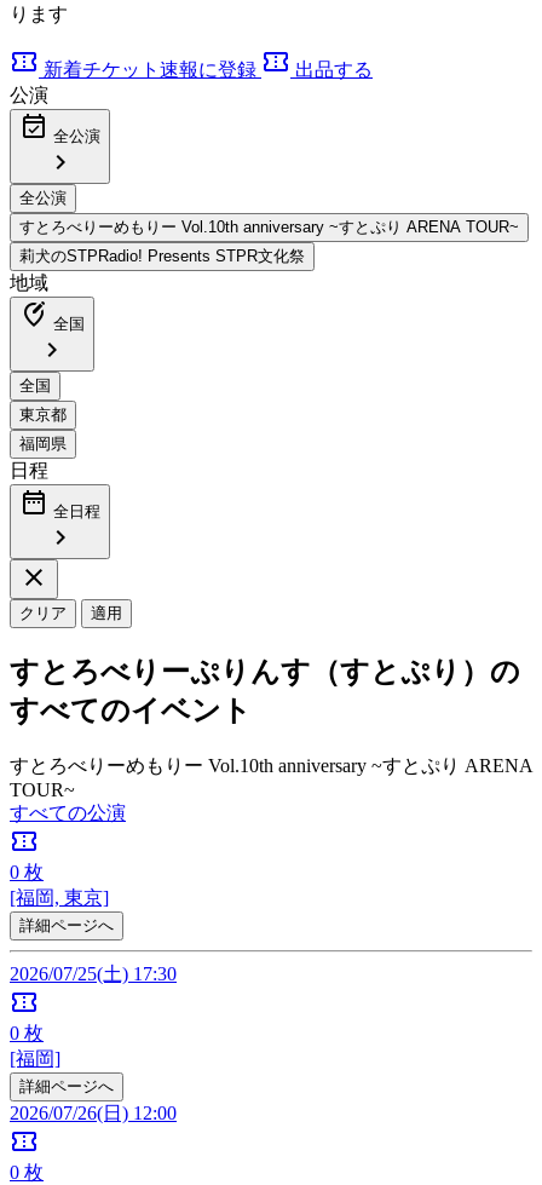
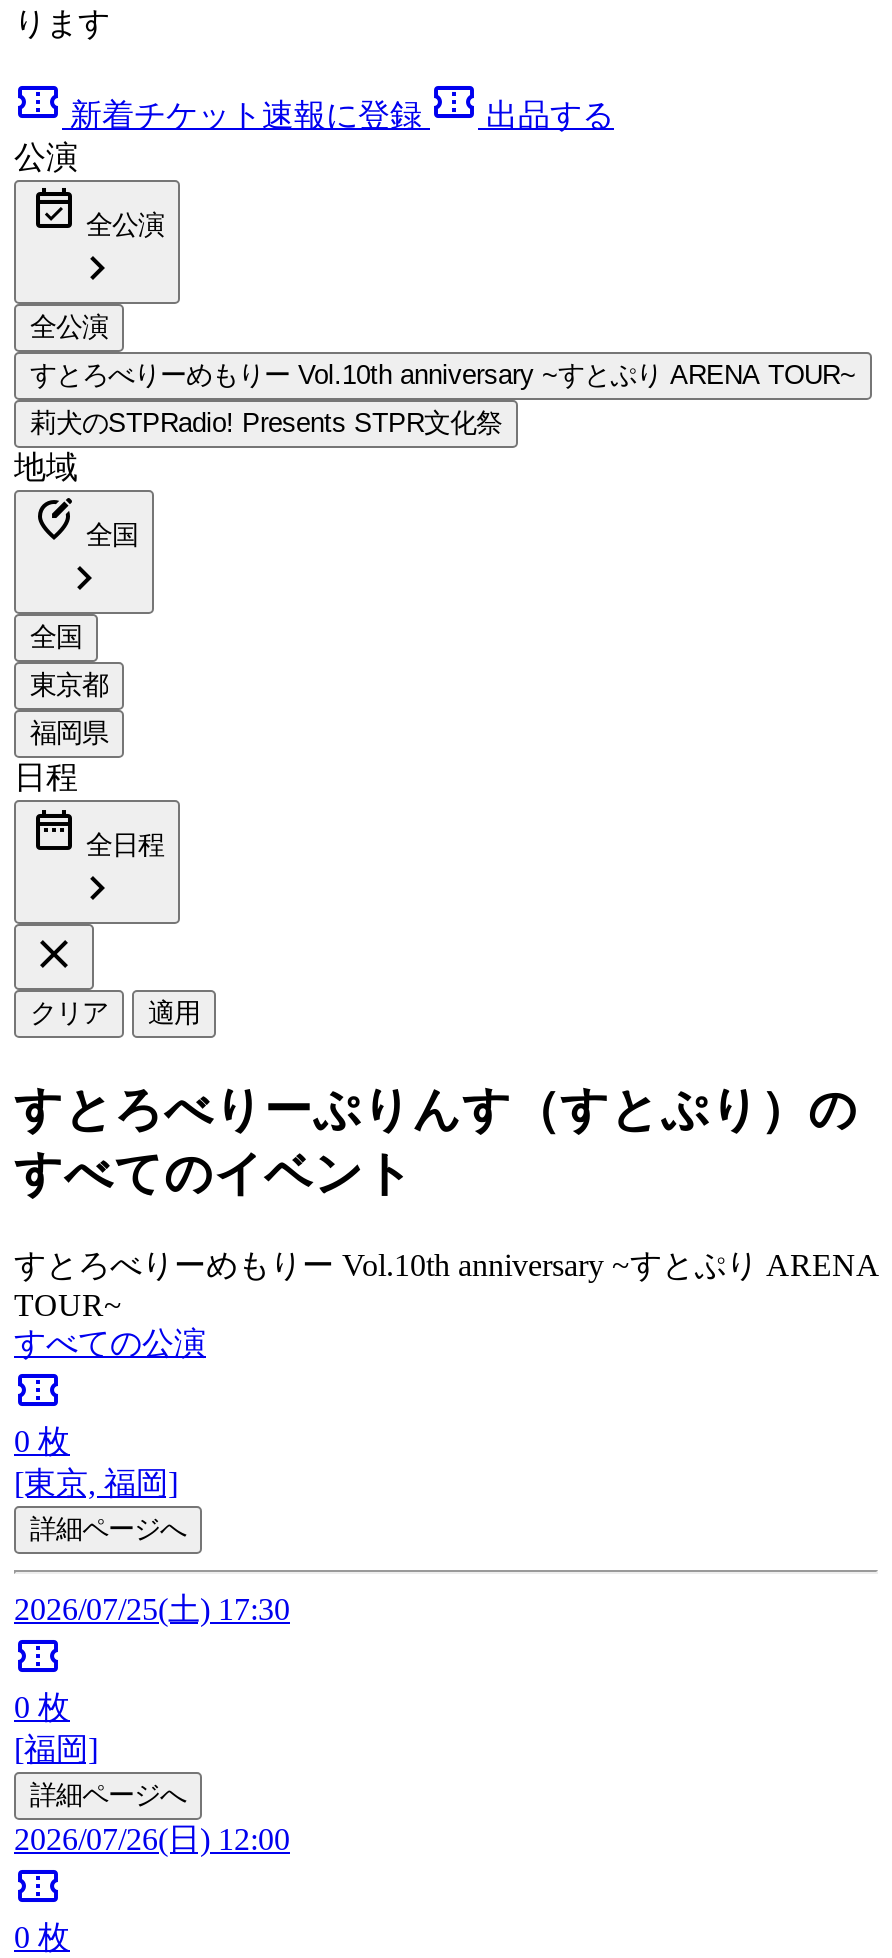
[10,887,109,907] [福岡, 東京] -> [14,1465,178,1499] [東京, 福岡]

